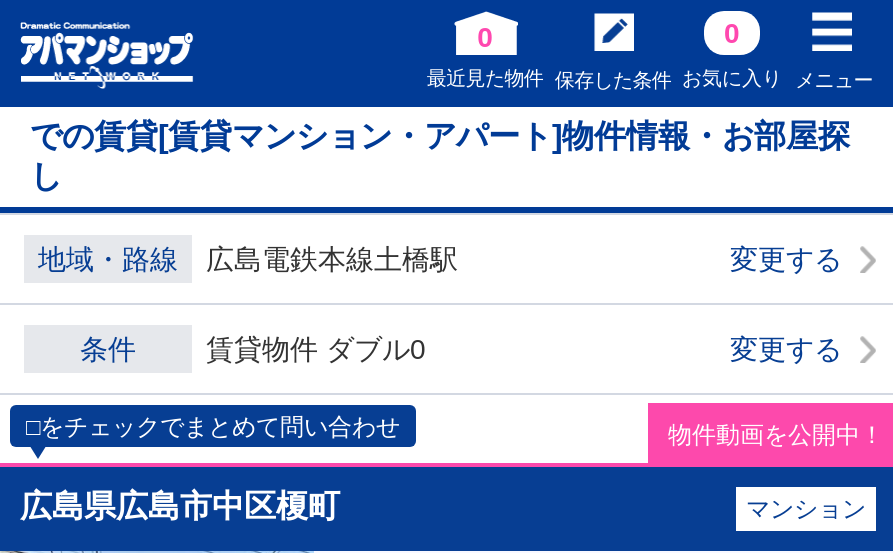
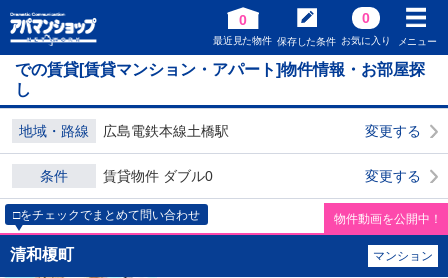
[20,489,340,523] 広島県広島市中区榎町 -> [10,246,74,263] 清和榎町

